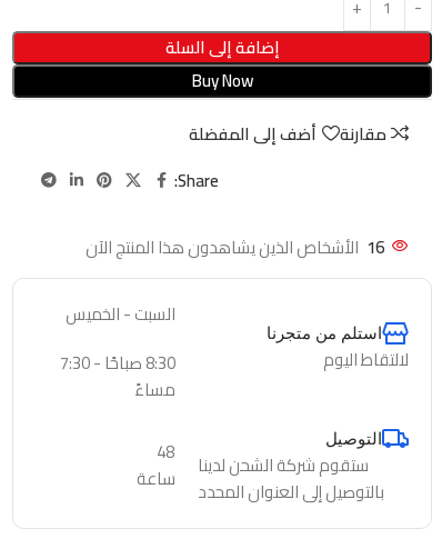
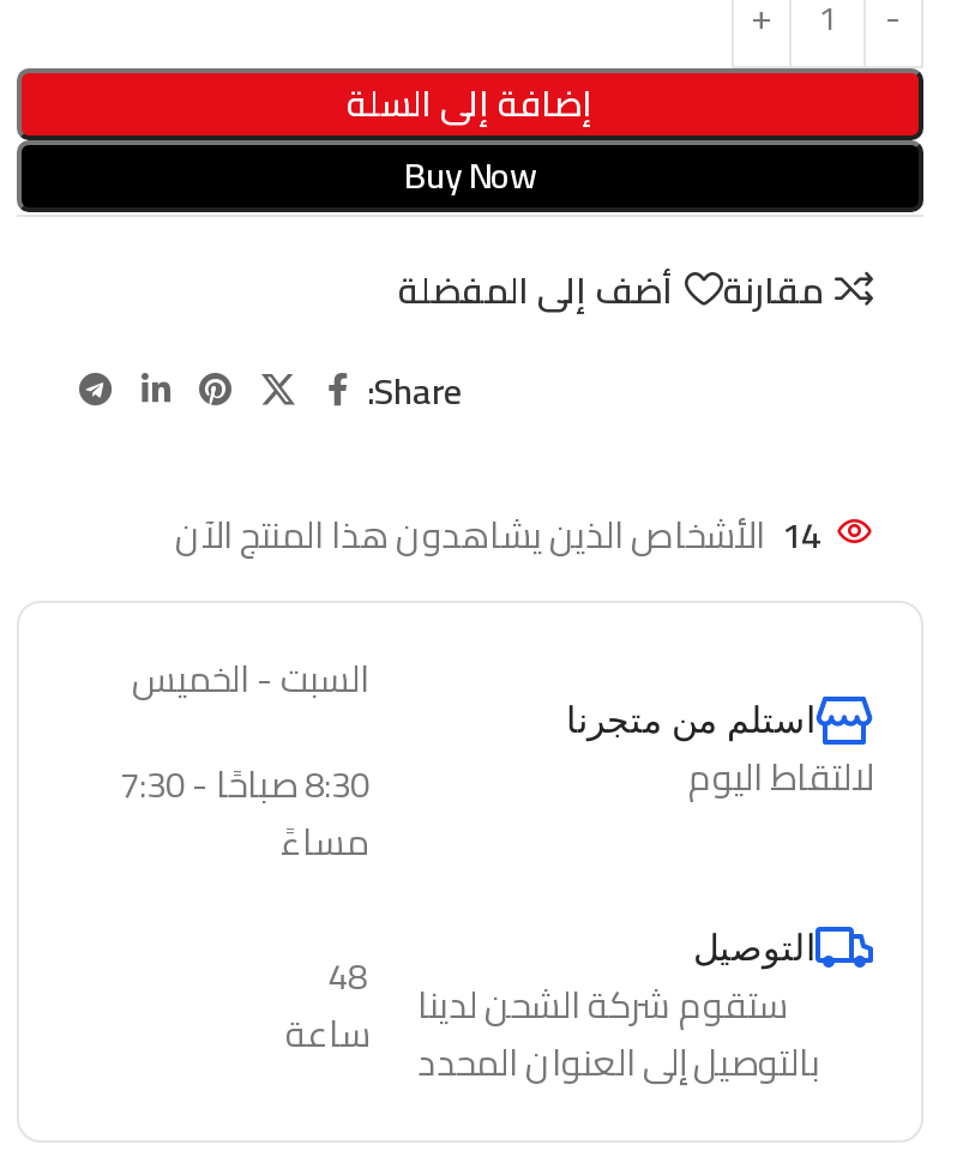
[86,231,384,263] 16 الأشخاص الذين يشاهدون هذا المنتج الآن -> [175,500,820,570] 14 الأشخاص الذين يشاهدون هذا المنتج الآن

